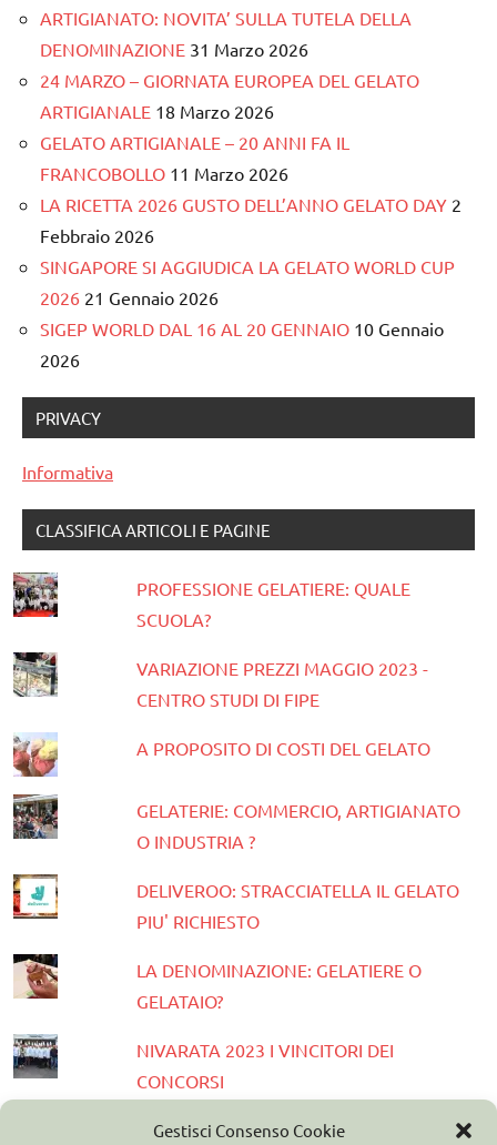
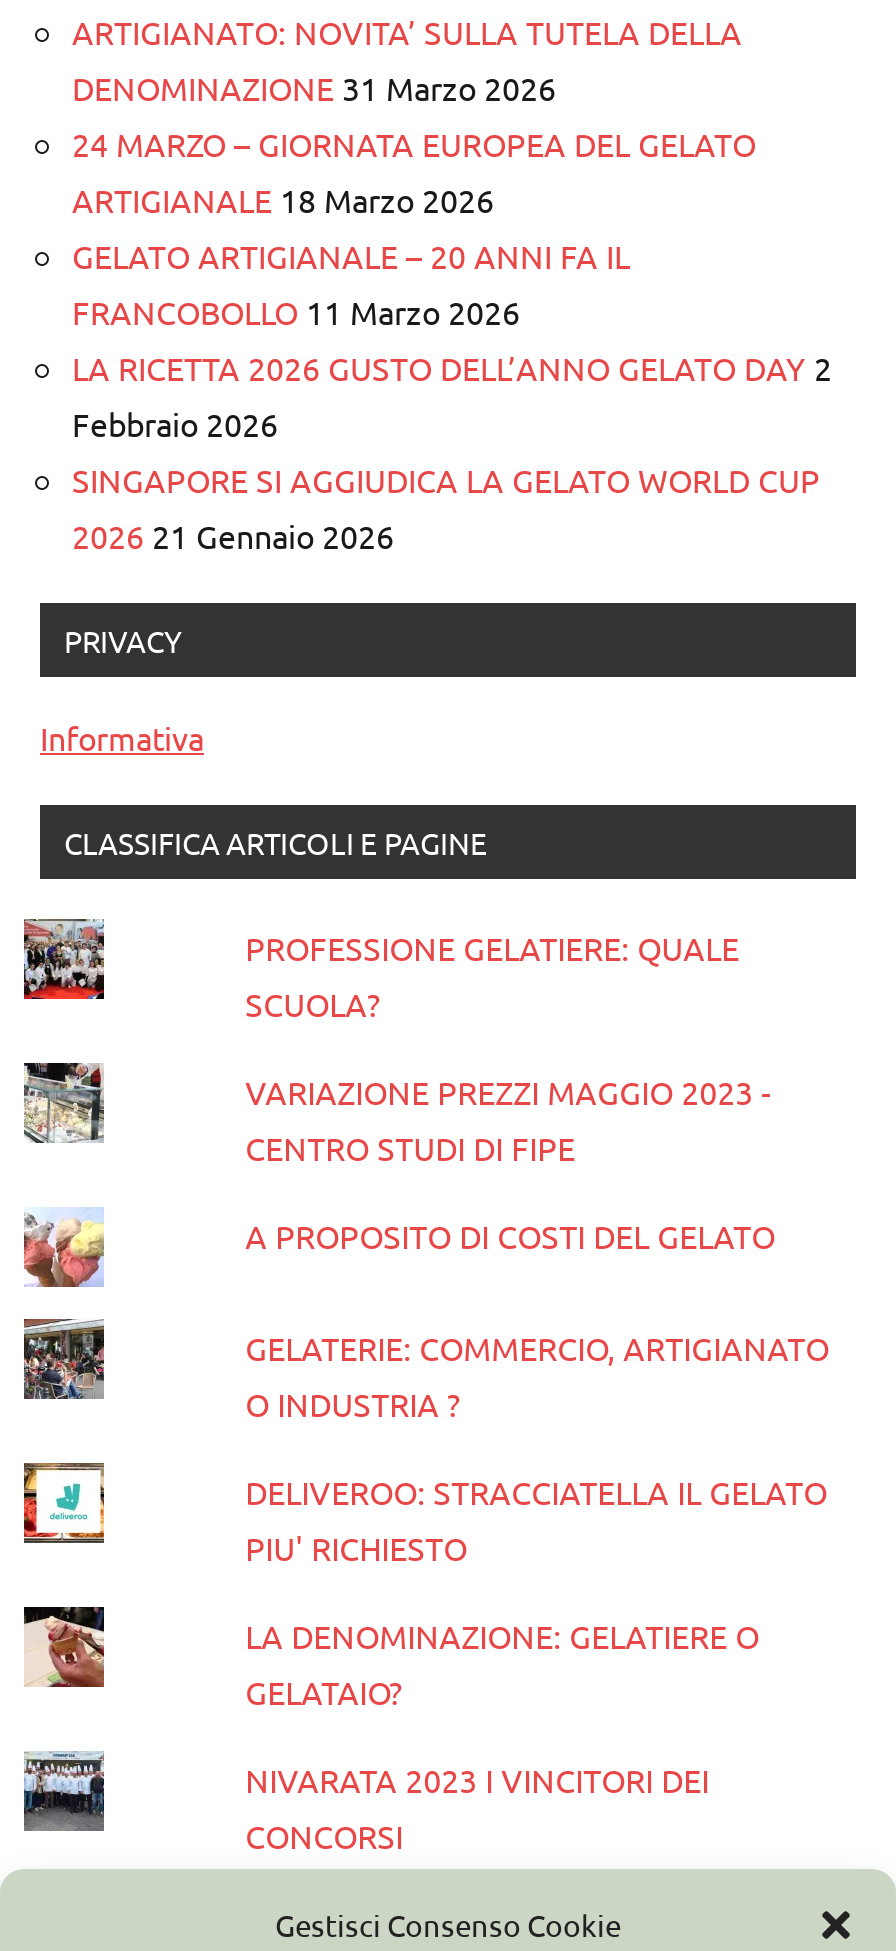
[40,317,444,370] SIGEP WORLD DAL 16 AL 20 GENNAIO 10 Gennaio | 2026 -> none

